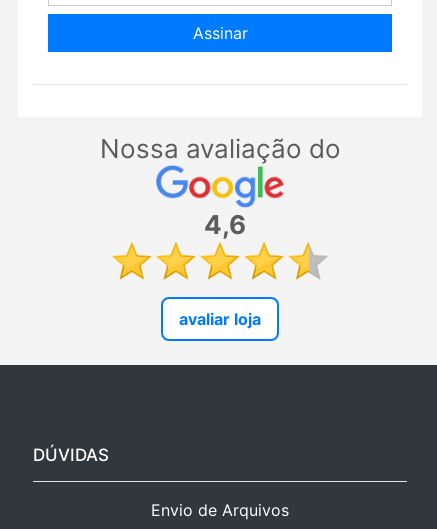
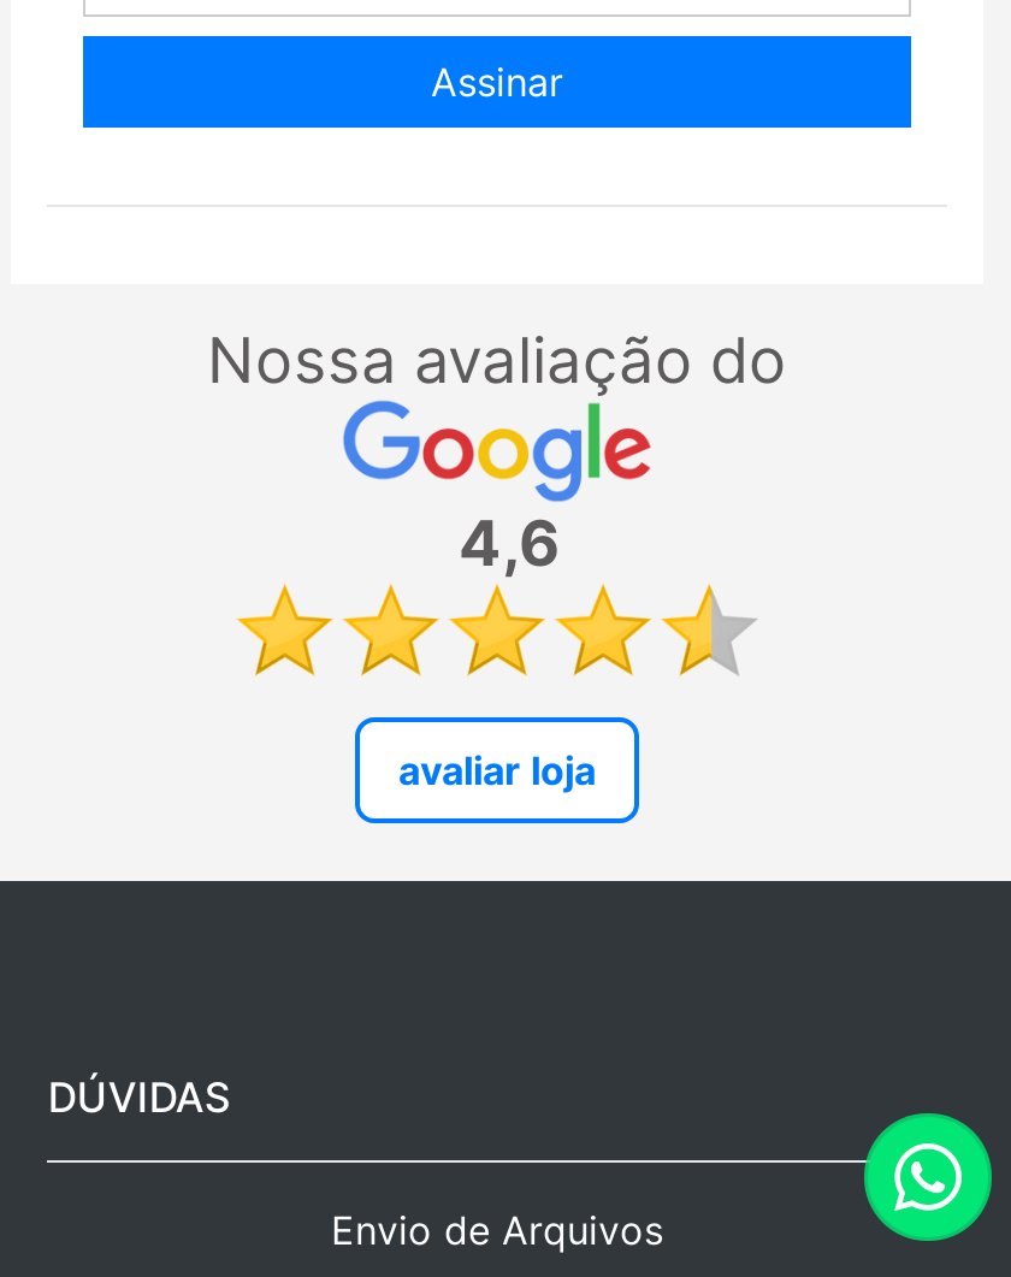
none -> [863,1111,993,1243] [image]

